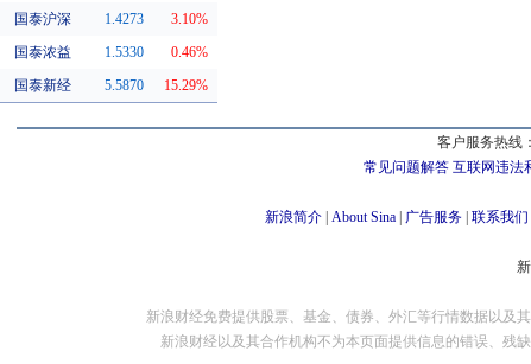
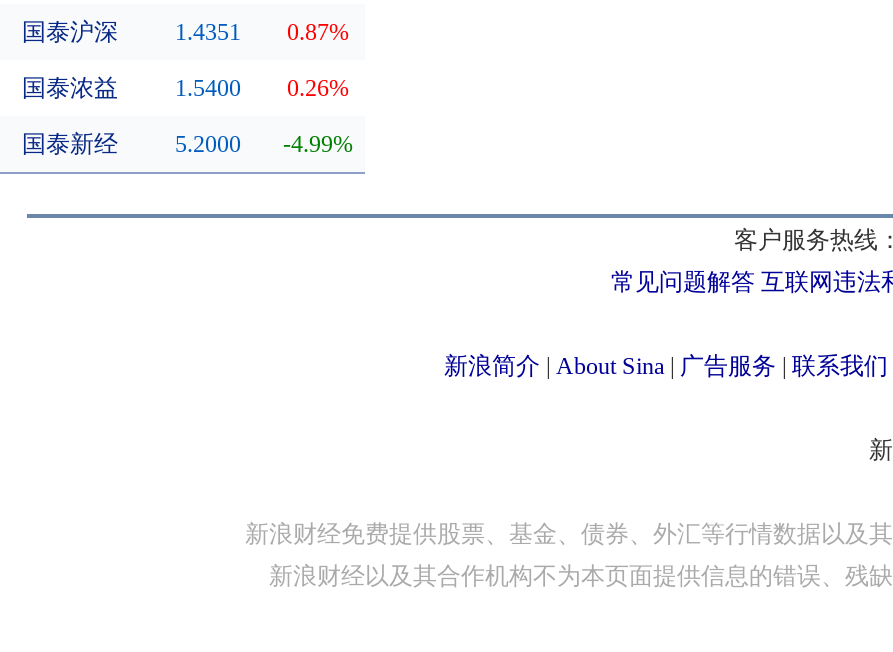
[105,11,144,27] 1.4273 -> [175,18,241,46] 1.4351
[171,11,208,27] 3.10% -> [287,18,349,46] 0.87%
[105,44,144,60] 1.5330 -> [175,74,241,102] 1.5400
[171,44,208,60] 0.46% -> [287,74,349,102] 0.26%
[105,77,144,94] 5.5870 -> [175,130,241,158] 5.2000
[164,77,208,94] 15.29% -> [283,130,353,158] -4.99%

